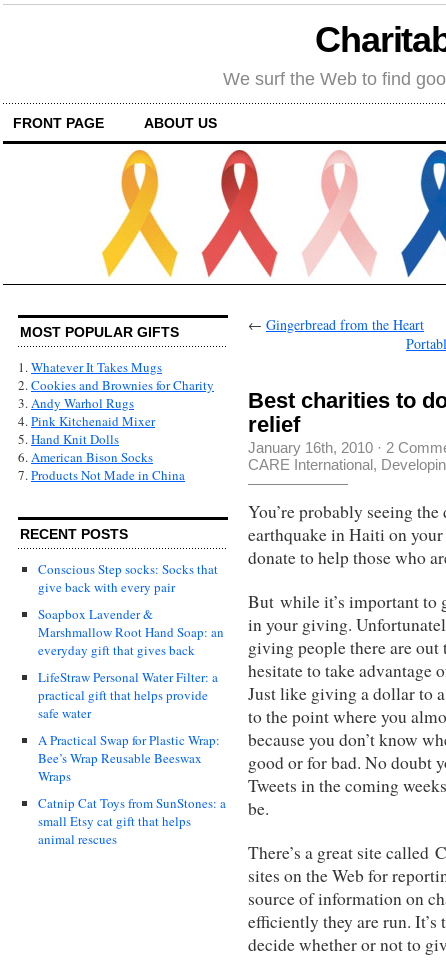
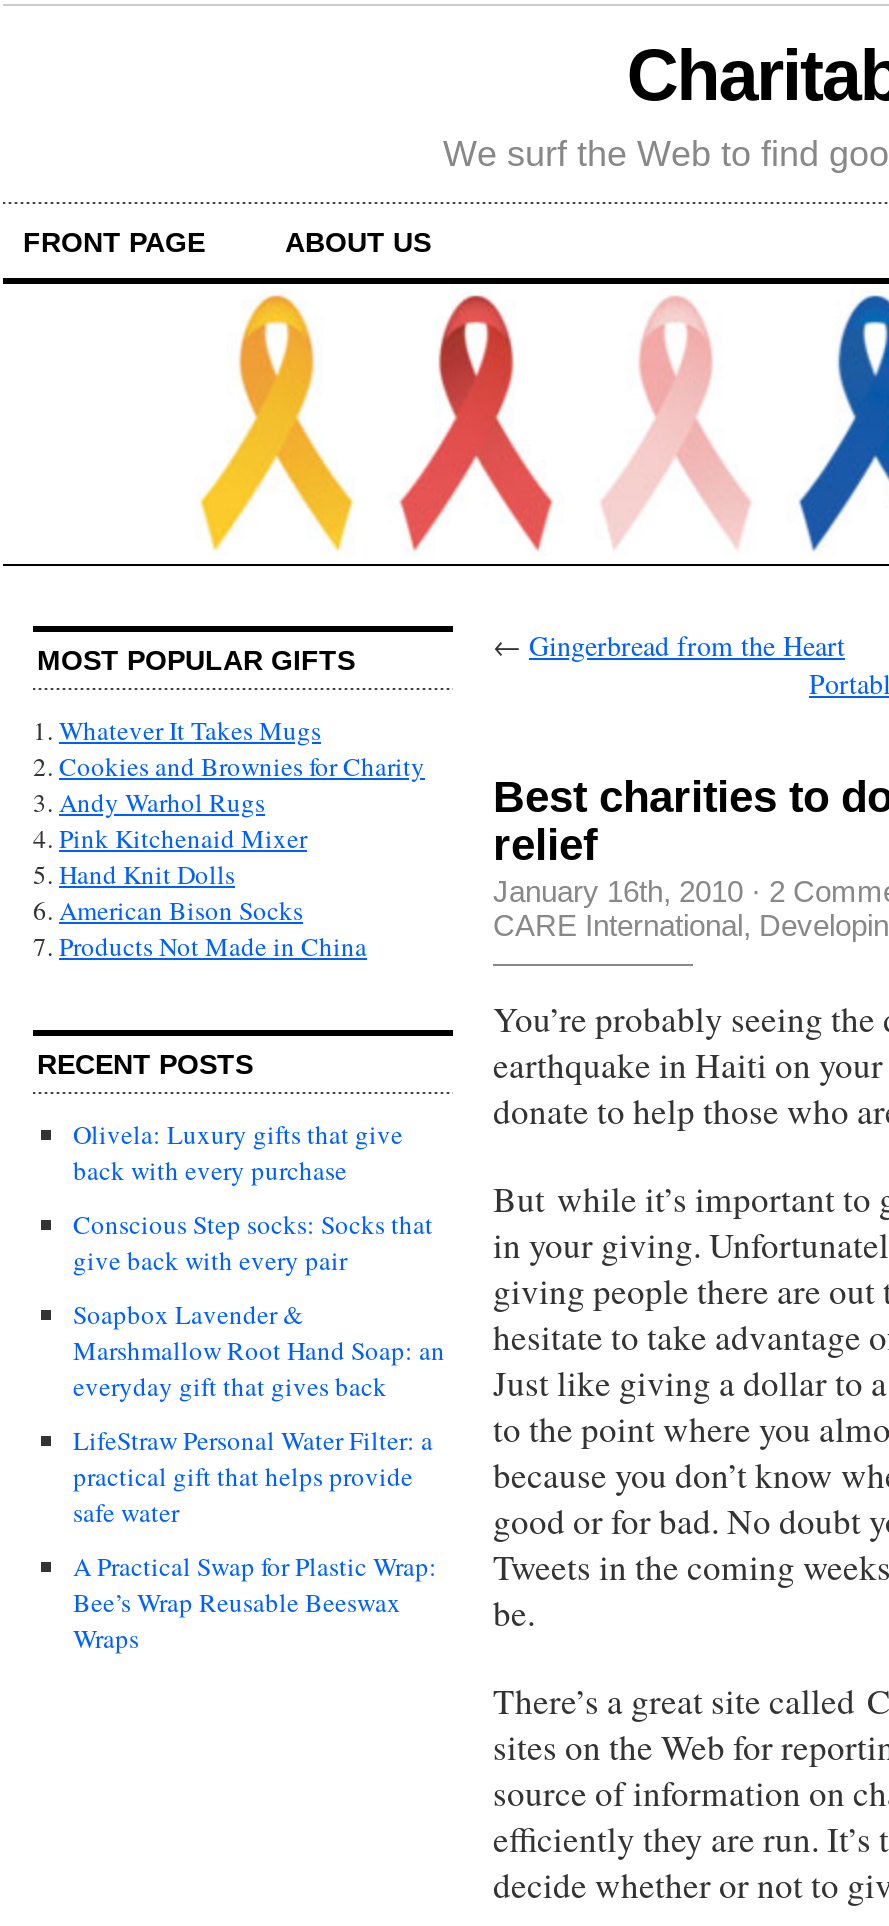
moved [38,560,224,785] -> [73,1206,445,1657]: Conscious Step socks: Socks that | give back with every pair | Soapbox Lavender & | ... | Bee’s Wrap Reusable Beeswax | Wraps
none -> [73,1116,403,1188] Olivela: Luxury gifts that give | back with every purchase
[38,794,226,848] Catnip Cat Toys from SunStones: a | small Etsy cat gift that helps | animal rescues -> none

